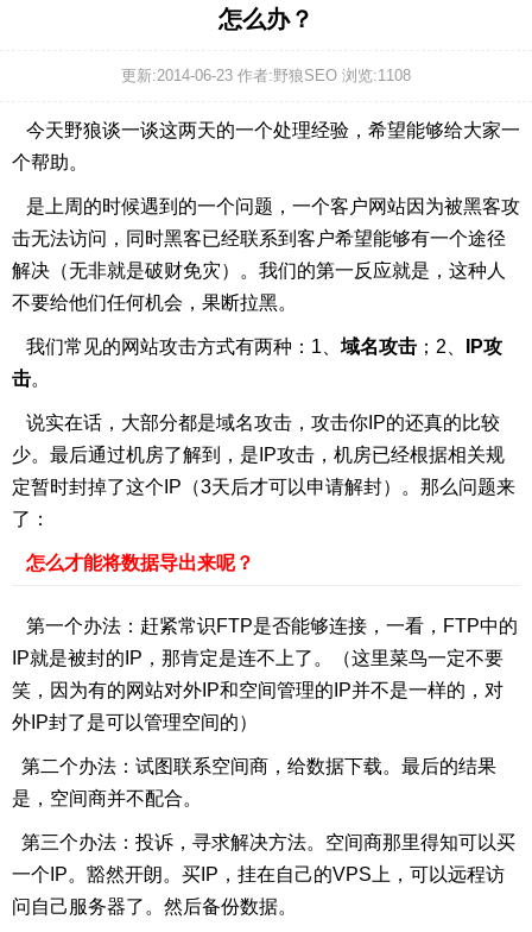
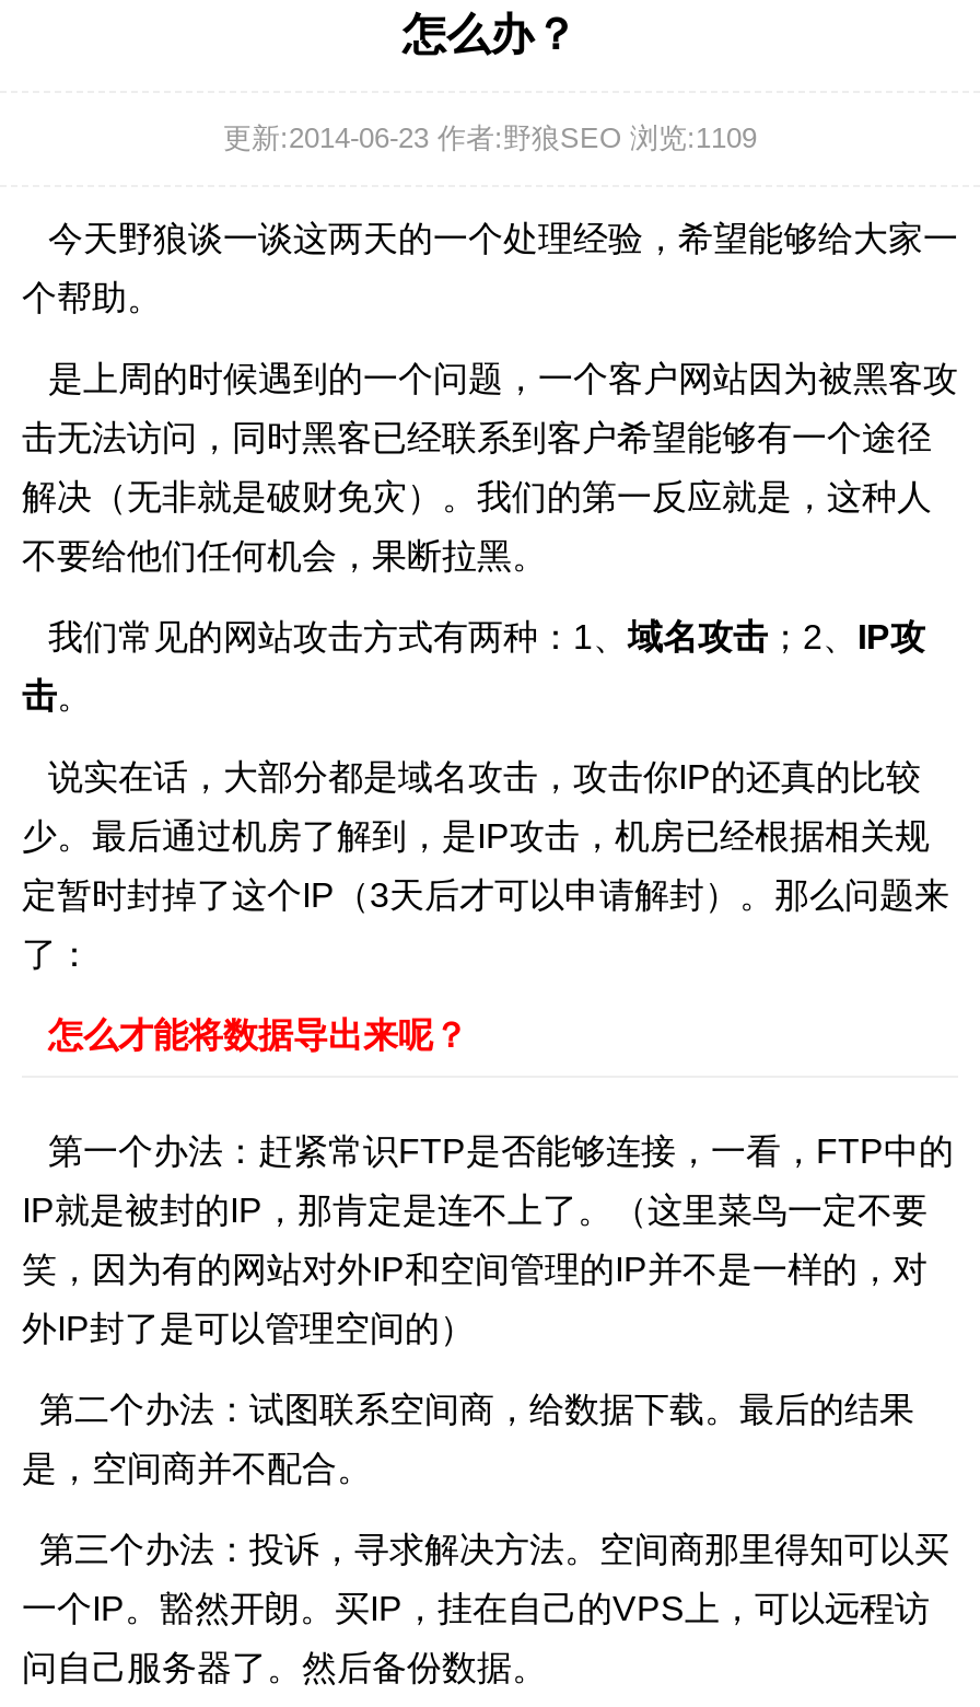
[121,67,411,84] 更新:2014-06-23 作者:野狼SEO 浏览:1108 -> [223,121,757,154] 更新:2014-06-23 作者:野狼SEO 浏览:1109

